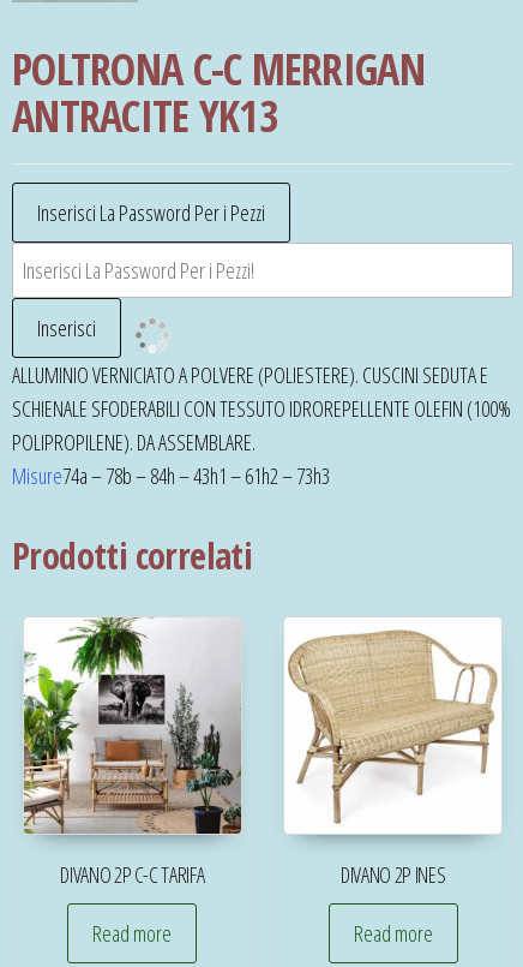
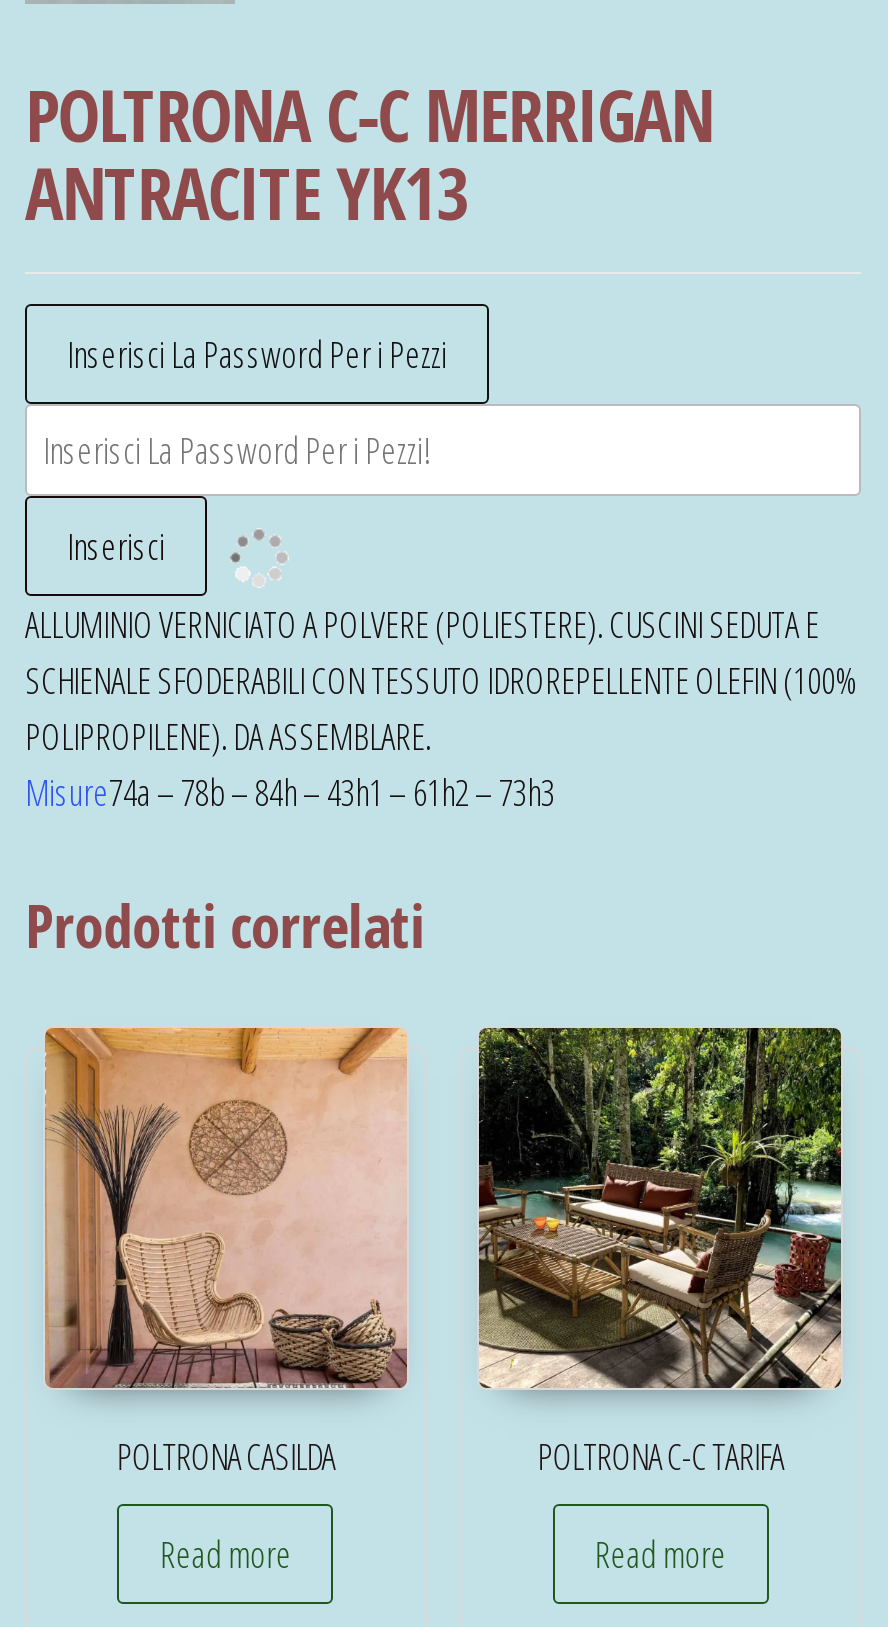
[23,616,242,889] [image] | DIVANO 2P C-C TARIFA -> [43,1026,407,1480] [image] | POLTRONA CASILDA
[283,616,503,889] [image] | DIVANO 2P INES -> [477,1026,843,1480] [image] | POLTRONA C-C TARIFA

